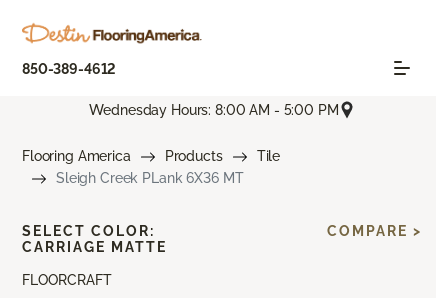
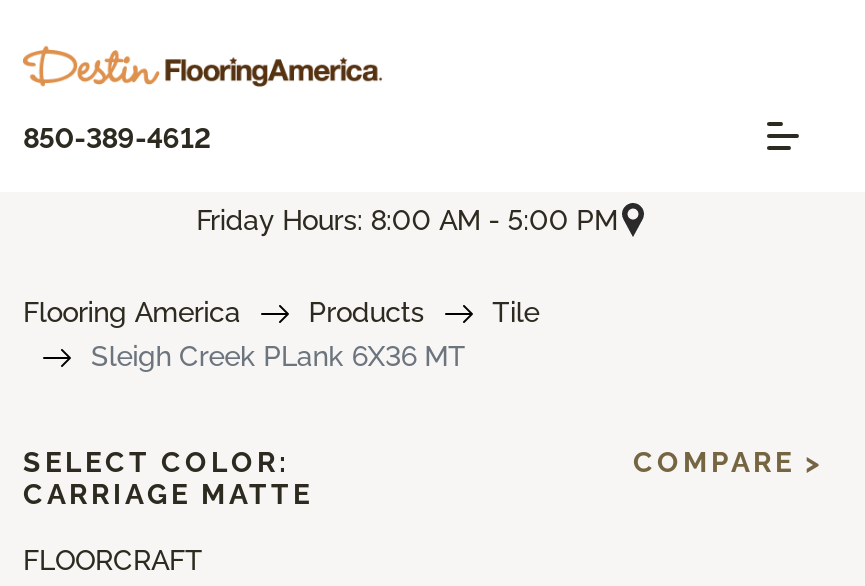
[89,102,339,118] Wednesday Hours: 8:00 AM - 5:00 PM -> [196,203,618,235] Friday Hours: 8:00 AM - 5:00 PM

